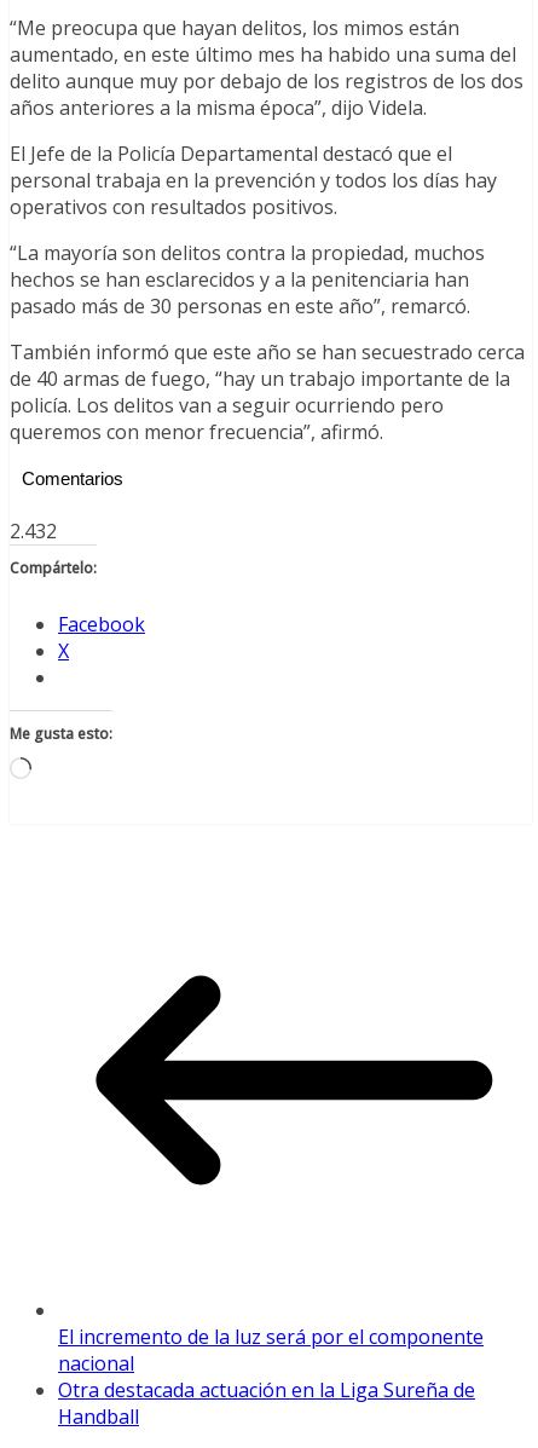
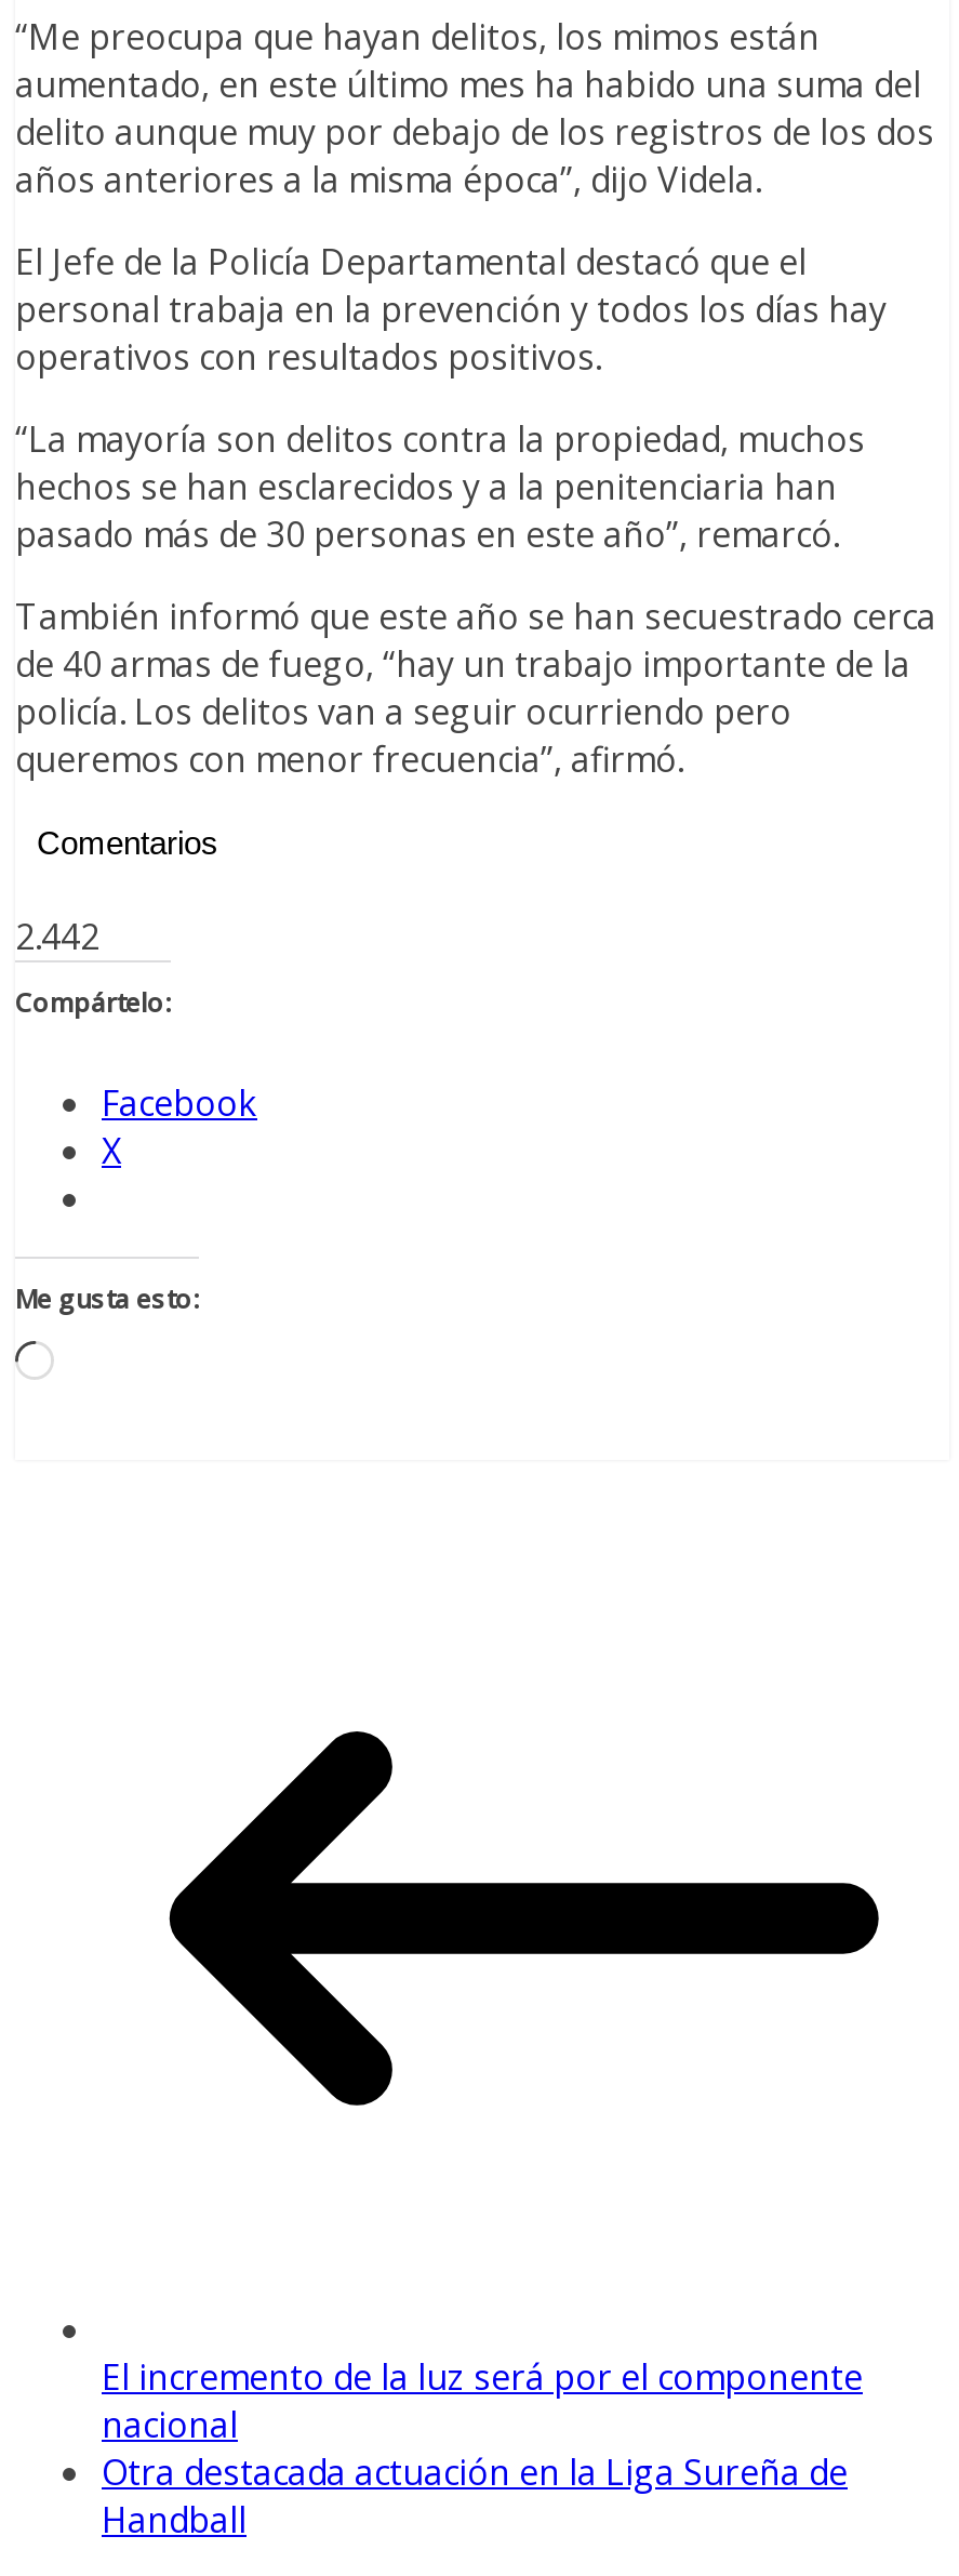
[10,518,57,544] 2.432 -> [15,912,99,960] 2.442

